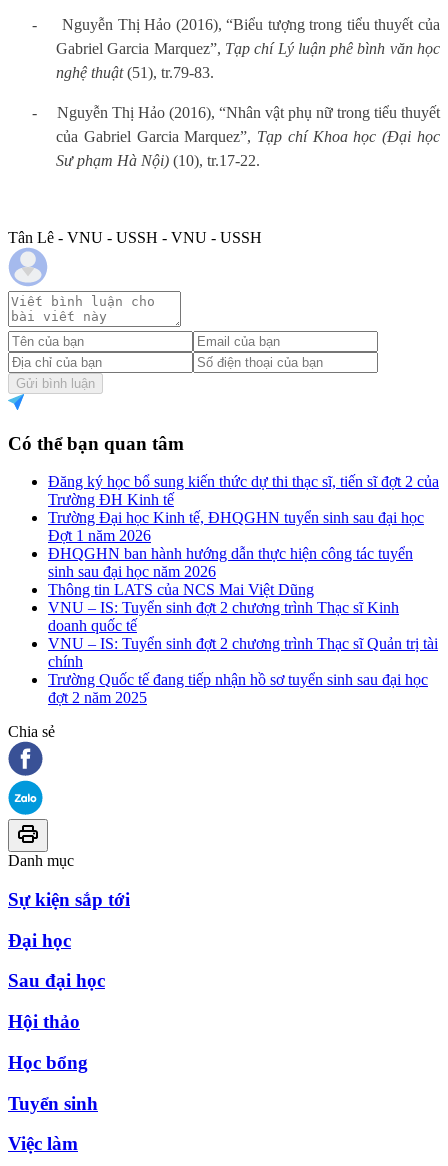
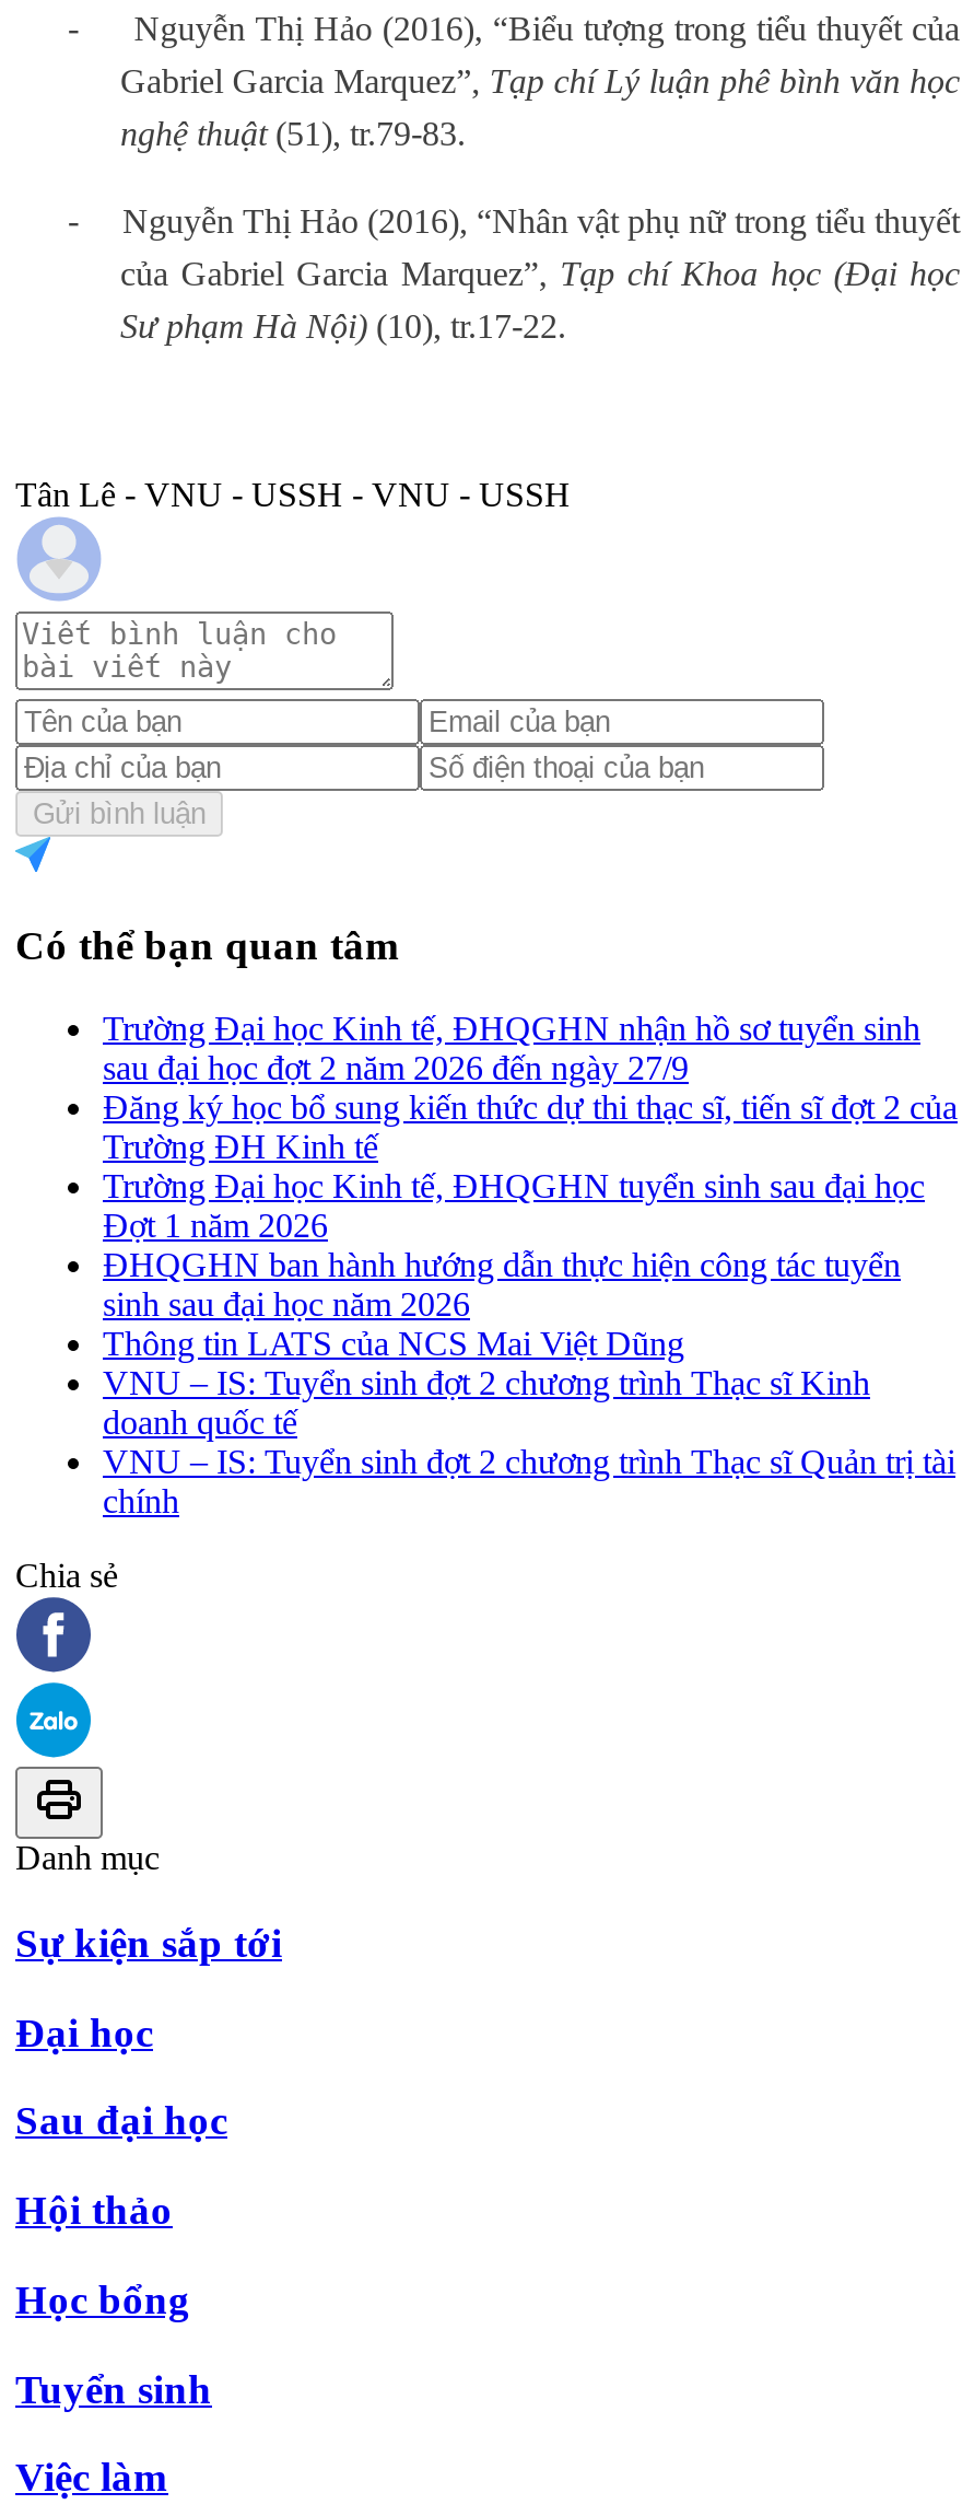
none -> [103,1010,920,1087] Trường Đại học Kinh tế, ĐHQGHN nhận hồ sơ tuyển sinh | sau đại học đợt 2 năm 2026 đến ngày 27/9
moved [48,473,439,670] -> [103,1089,958,1520]: Đăng ký học bổ sung kiến thức dự thi thạc sĩ, tiến sĩ đợt 2 của | Trường ĐH Kinh tế | Trường Đại học Kinh tế, ĐHQGHN tuyển sinh sau đại học | ... | VNU – IS: Tuyển sinh đợt 2 chương trình Thạc sĩ Quản trị tài | chính
[48,671,428,706] Trường Quốc tế đang tiếp nhận hồ sơ tuyển sinh sau đại học | đợt 2 năm 2025 -> none

